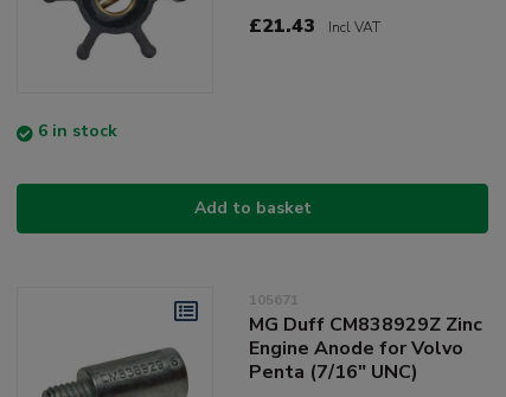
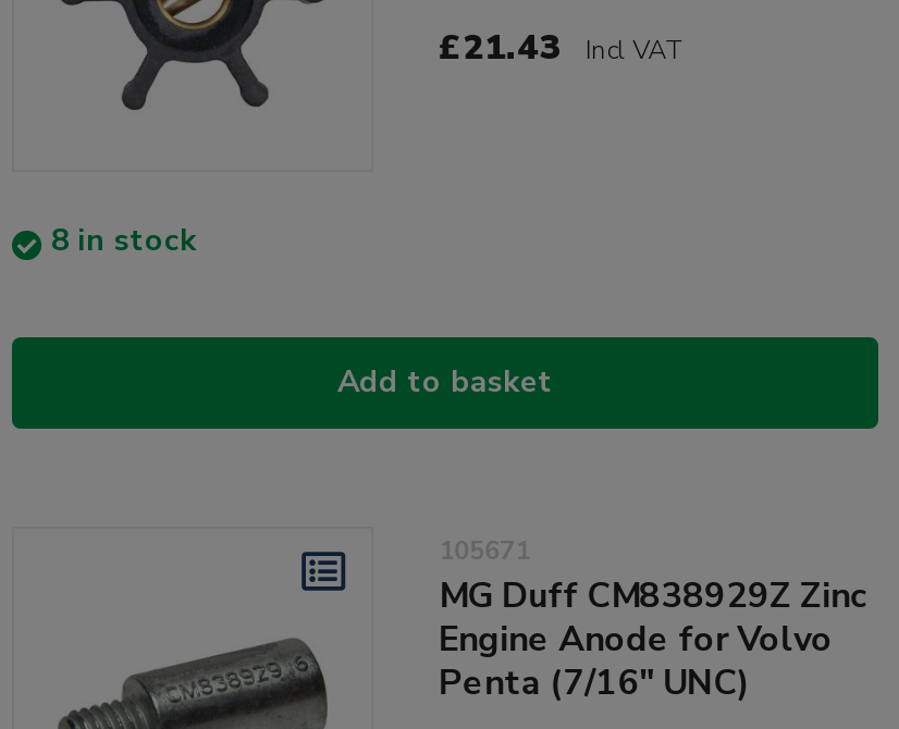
[38,120,117,142] 6 in stock -> [51,220,197,261] 8 in stock

